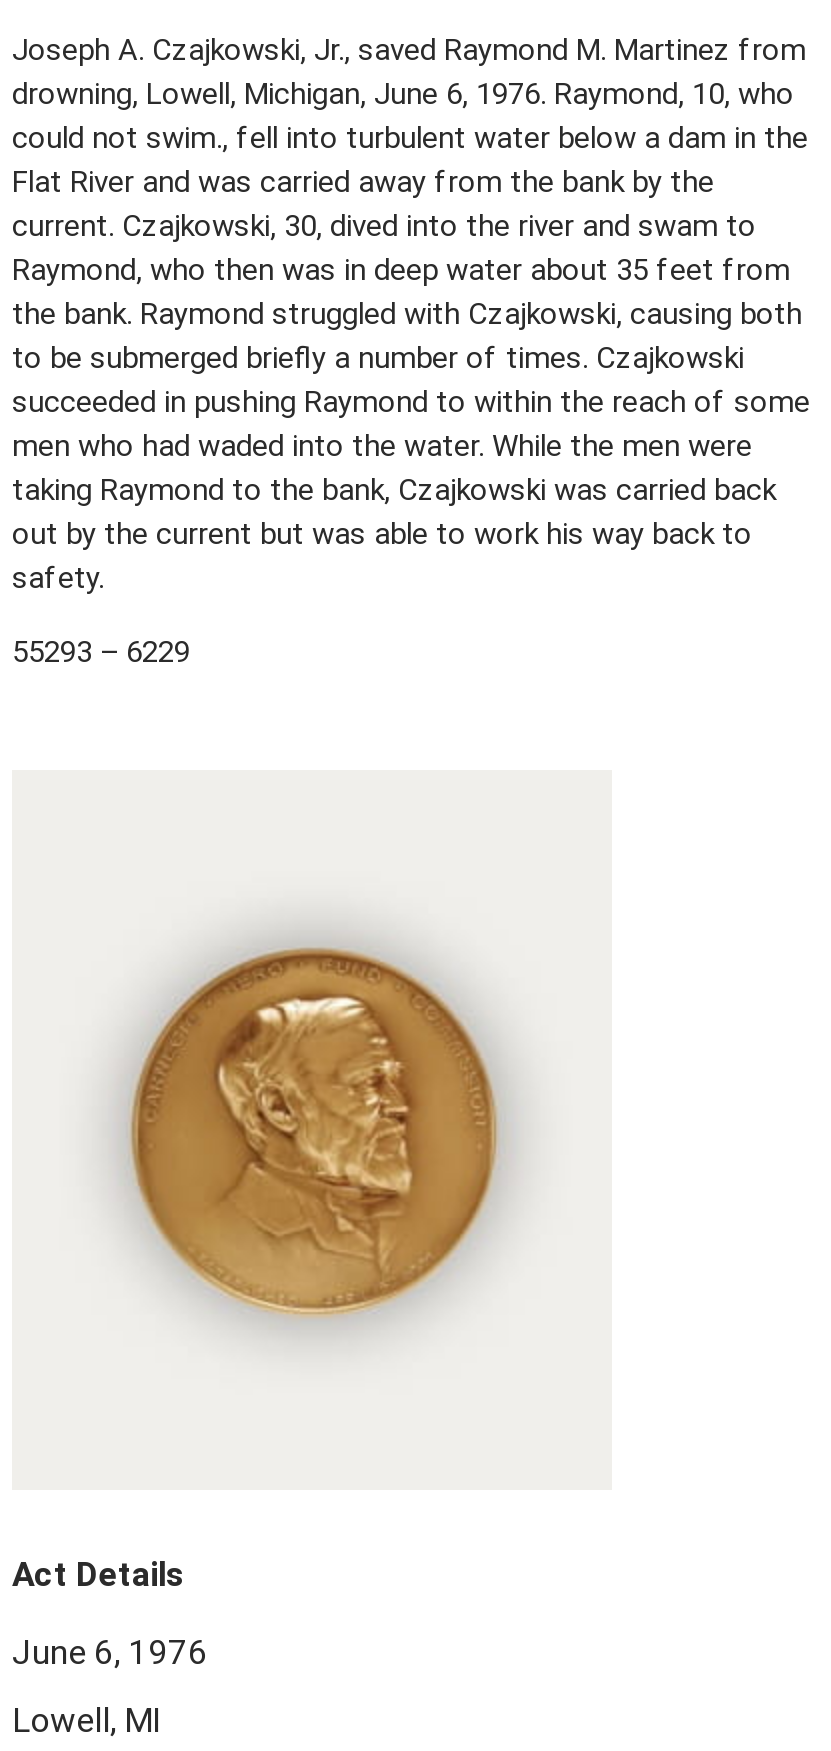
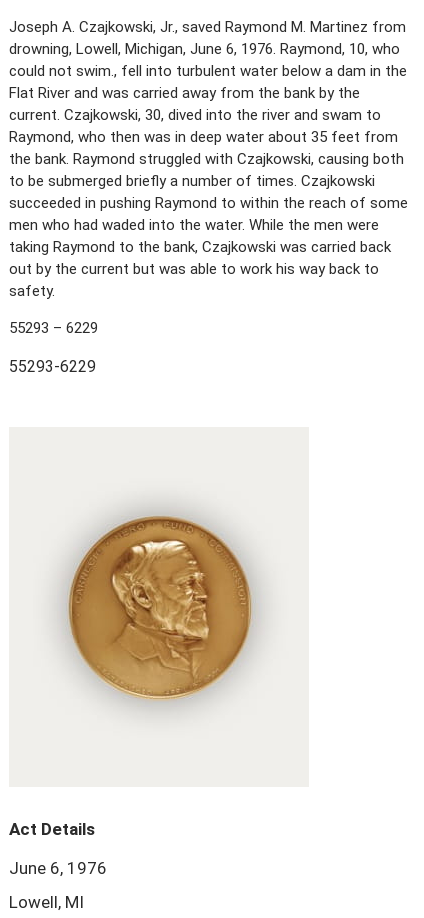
none -> [9,357,96,376] 55293-6229

